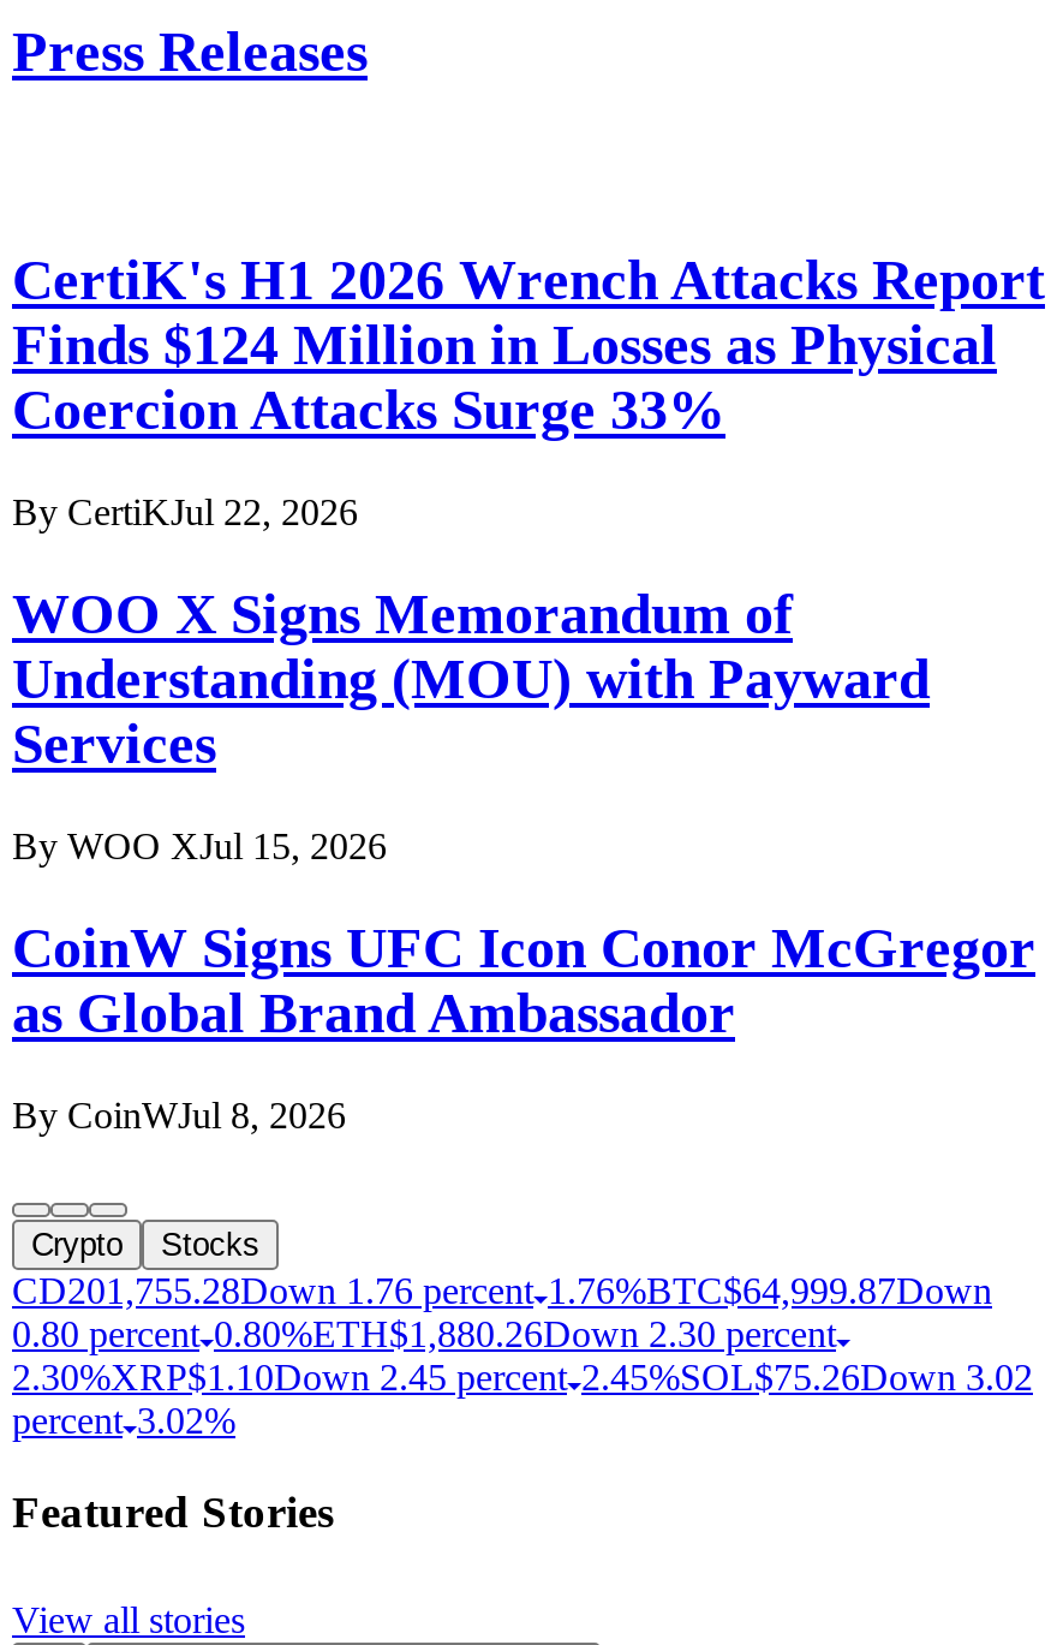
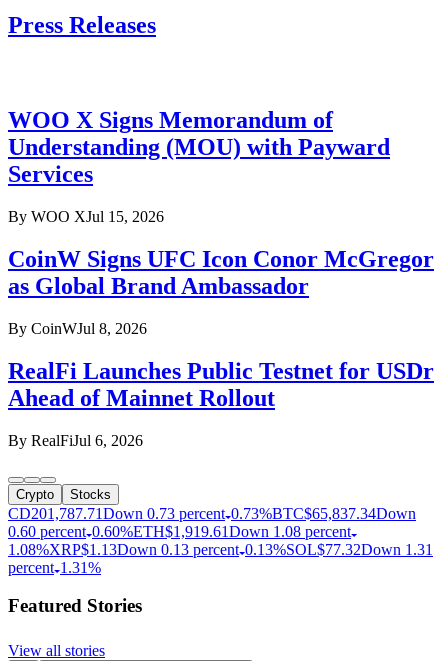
[12,249,1045,532] CertiK's H1 2026 Wrench Attacks Report | Finds $124 Million in Losses as Physical | Coercion Attacks Surge 33% | By CertiKJul 22, 2026 -> none
moved [12,583,1035,1135] -> [8,107,434,337]: WOO X Signs Memorandum of | Understanding (MOU) with Payward | Services | By WOO XJul 15, 2026 | CoinW Signs UFC Icon Conor McGregor | as Global Brand Ambassador | By CoinWJul 8, 2026
none -> [8,358,434,449] RealFi Launches Public Testnet for USDr | Ahead of Mainnet Rollout | By RealFiJul 6, 2026
[12,1269,992,1310] CD201,755.28Down 1.76 percent 1.76%BTC$64,999.87Down -> [8,505,416,522] CD201,787.71Down 0.73 percent 0.73%BTC$65,837.34Down
[12,1312,836,1353] 0.80 percent 0.80%ETH$1,880.26Down 2.30 percent -> [8,523,351,540] 0.60 percent 0.60%ETH$1,919.61Down 1.08 percent
[12,1356,1033,1397] 2.30%XRP$1.10Down 2.45 percent 2.45%SOL $75.26Down 3.02 -> [8,541,433,558] 1.08%XRP$1.13Down 0.13 percent 0.13%SOL $77.32Down 1.31
[12,1399,235,1440] percent 3.02% -> [8,559,101,576] percent 1.31%

